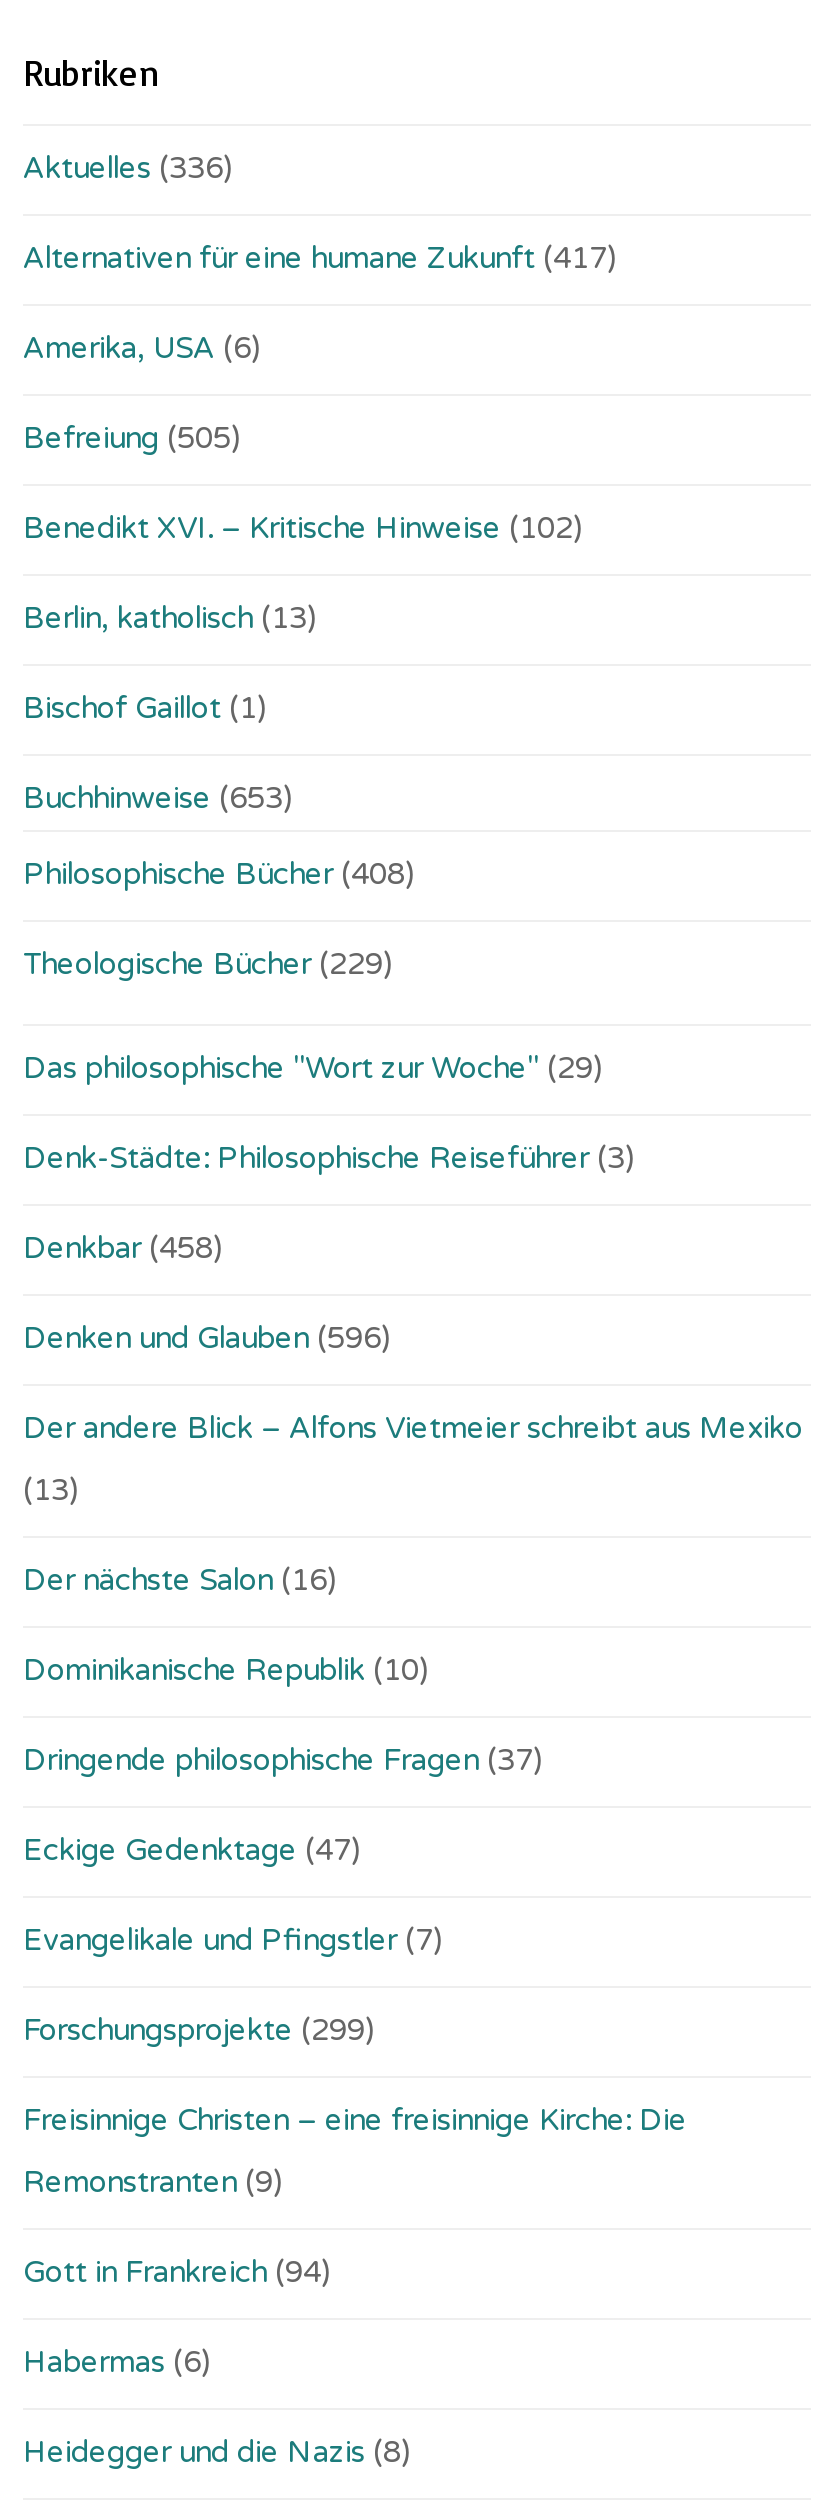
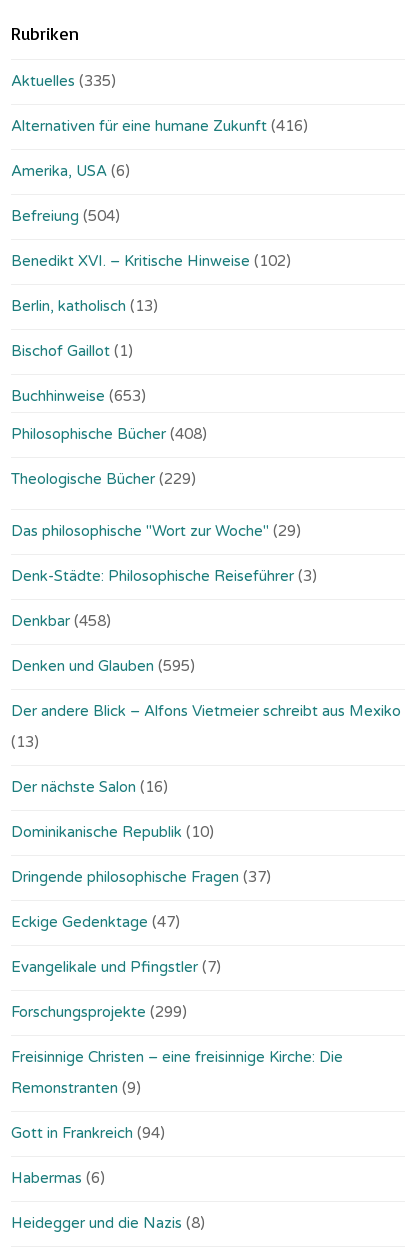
[23,149,233,185] Aktuelles (336) -> [11,72,116,90] Aktuelles (335)
[23,239,617,275] Alternativen für eine humane Zukunft (417) -> [11,117,308,135] Alternativen für eine humane Zukunft (416)
[23,419,241,455] Befreiung (505) -> [11,207,120,225] Befreiung (504)
[23,1319,391,1355] Denken und Glauben (596) -> [11,657,195,675] Denken und Glauben (595)

